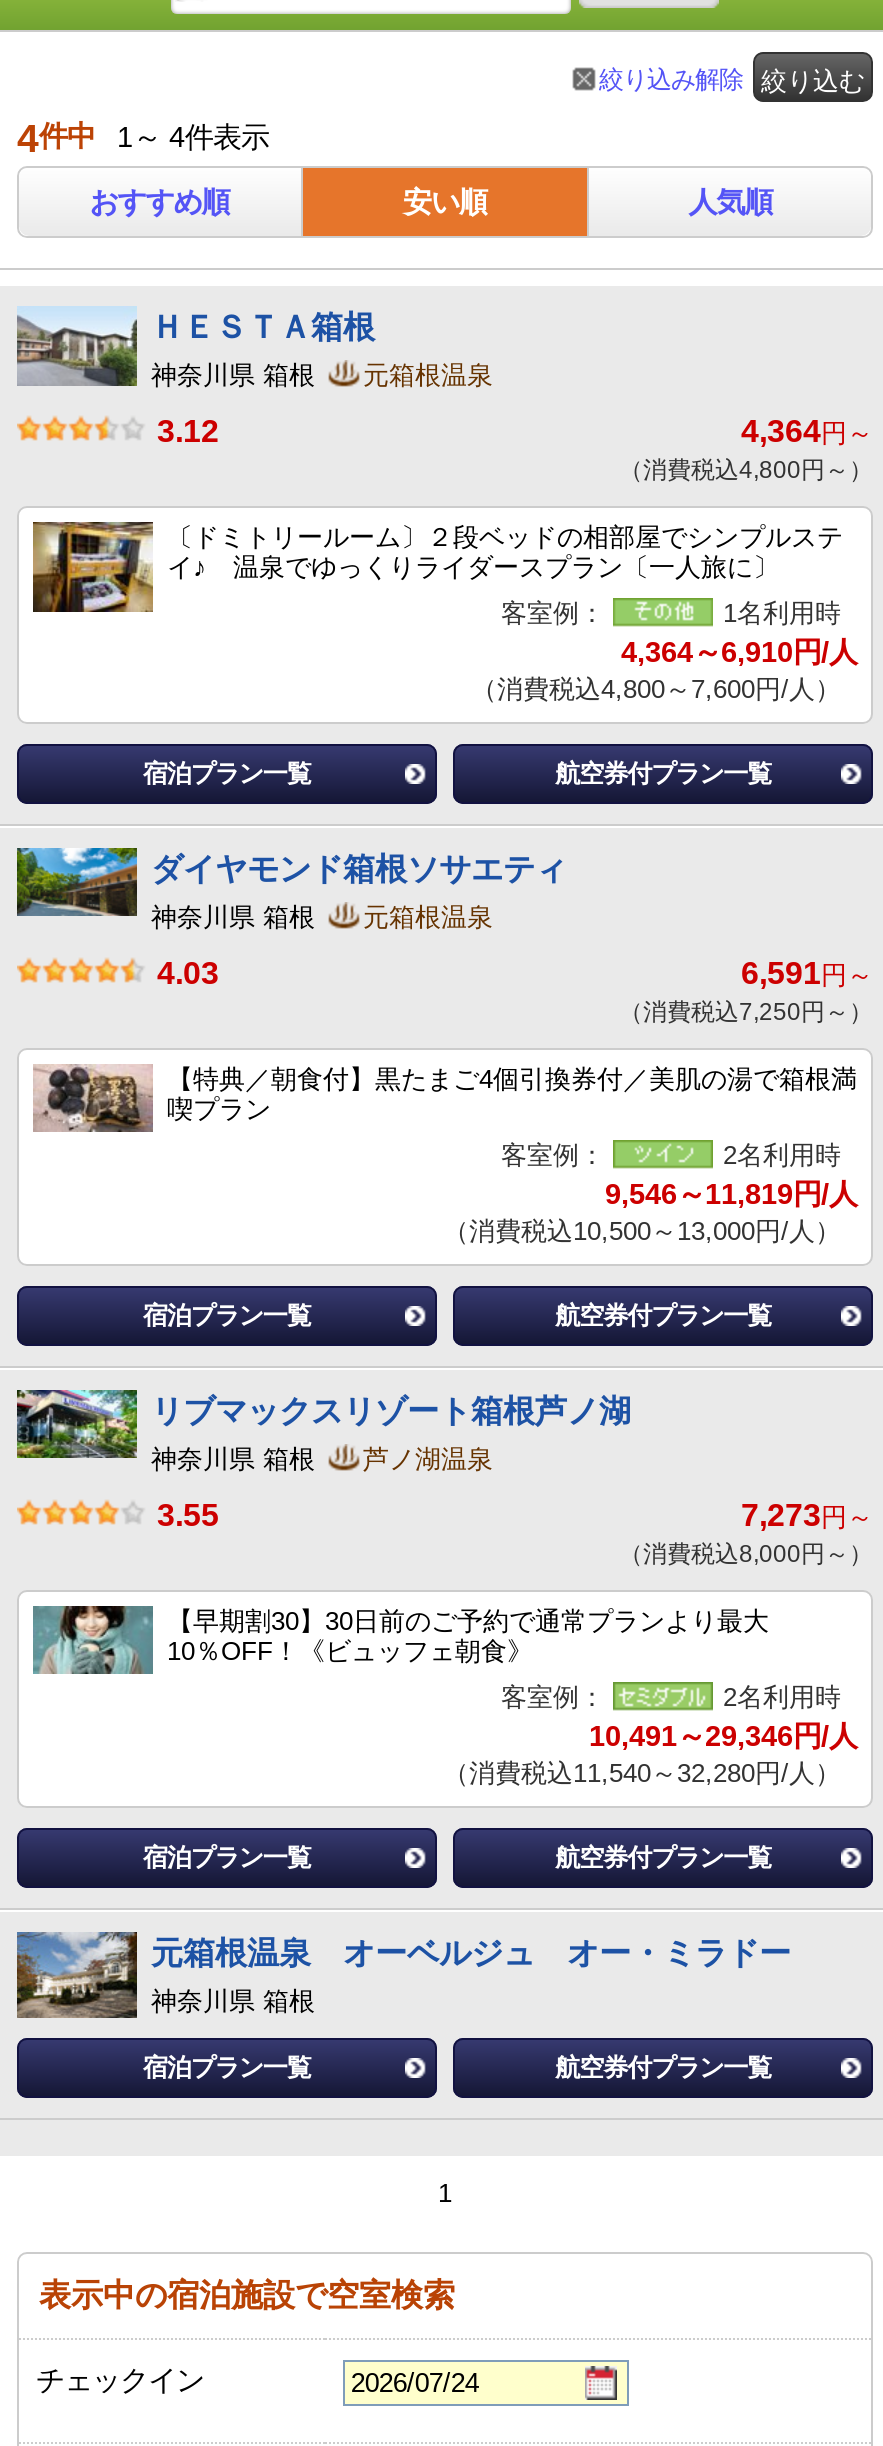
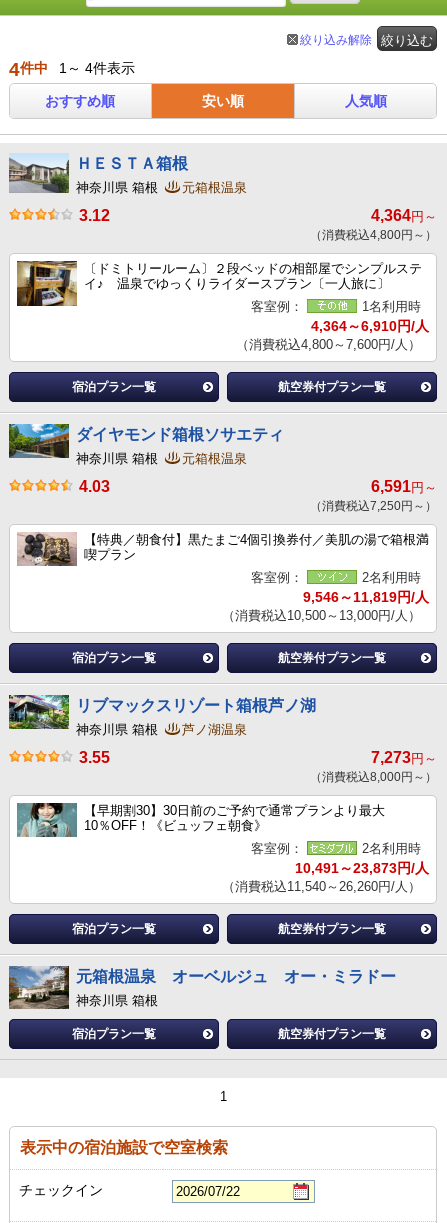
[589,1720,857,1752] 10,491～29,346円/人 -> [295,860,429,876] 10,491～23,873円/人
[443,1758,841,1788] （消費税込11,540～32,280円/人） -> [222,879,421,894] （消費税込11,540～26,260円/人）

